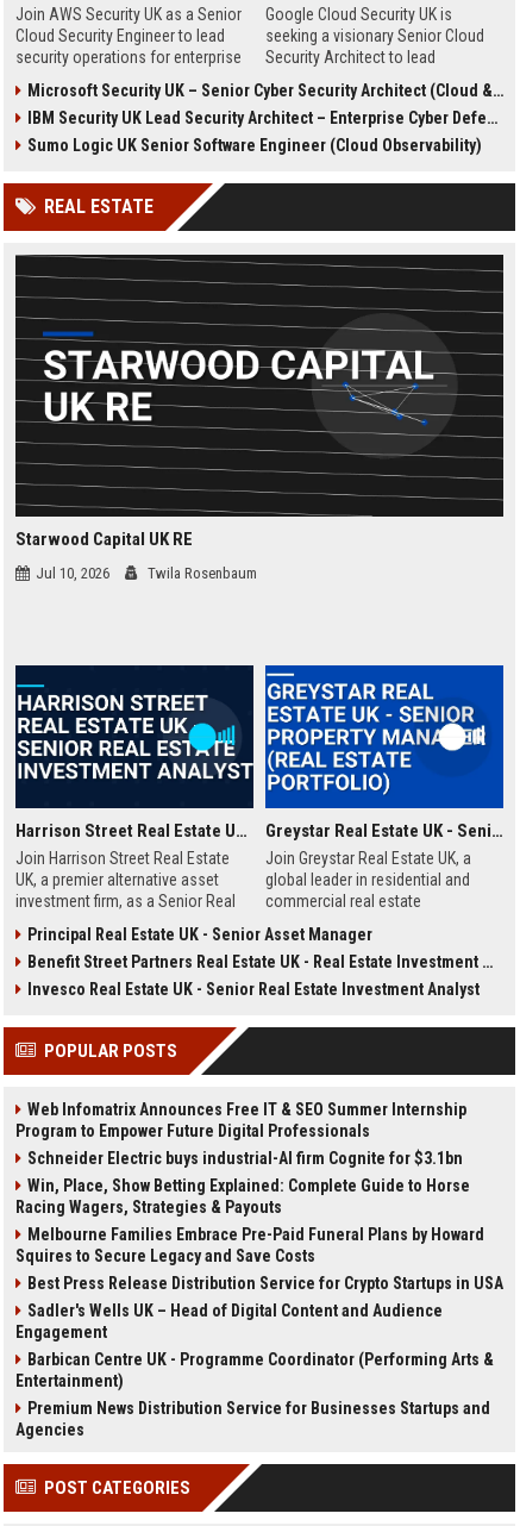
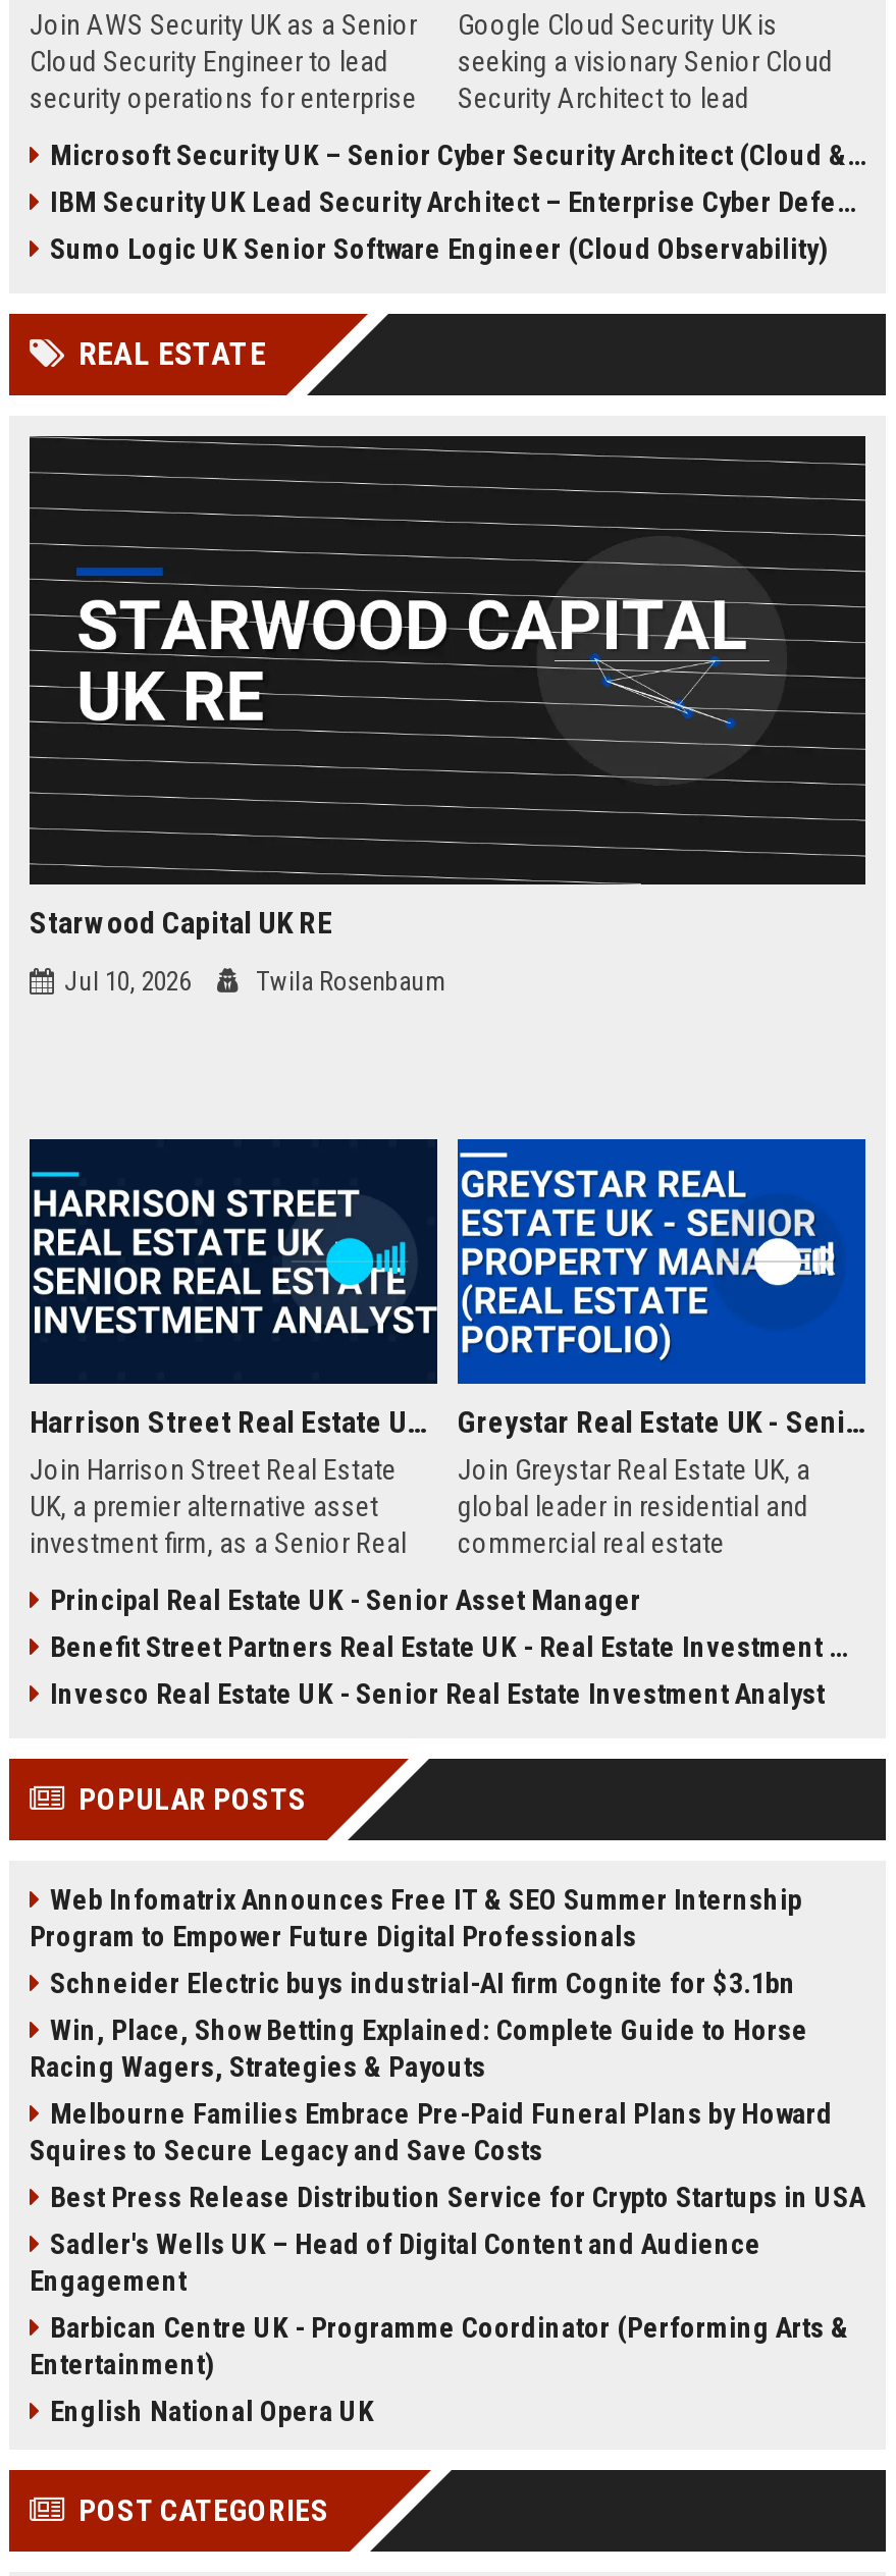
[15,1399,490,1439] Premium News Distribution Service for Businesses Startups and | Agencies -> [50,2395,374,2427] English National Opera UK

